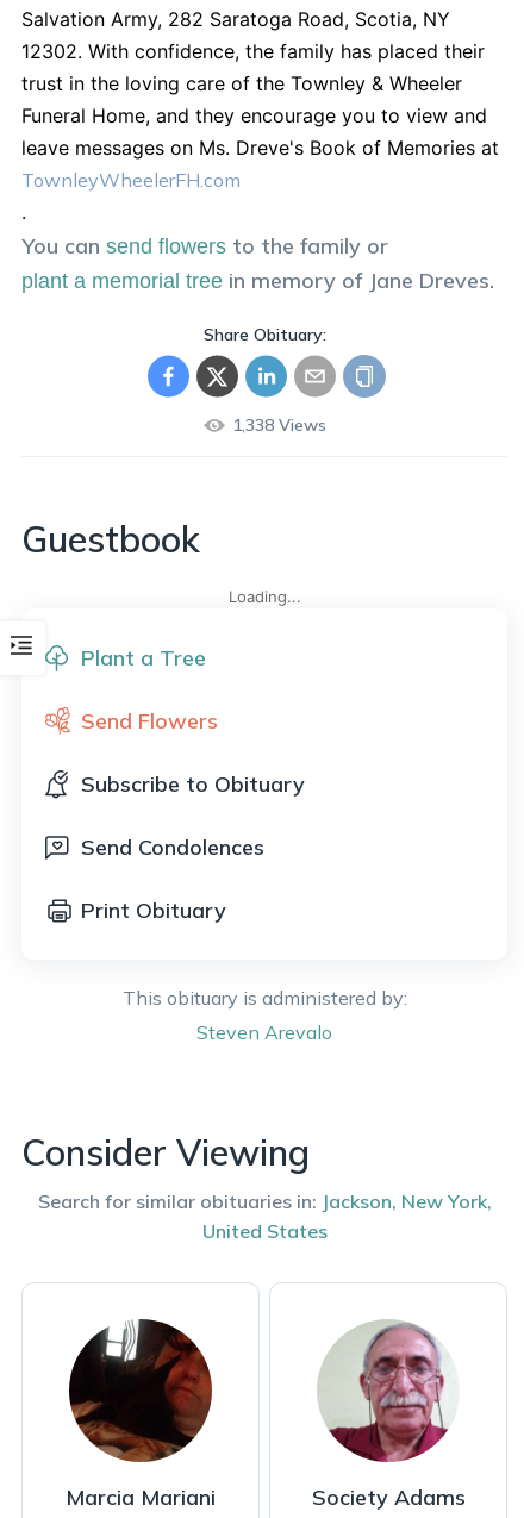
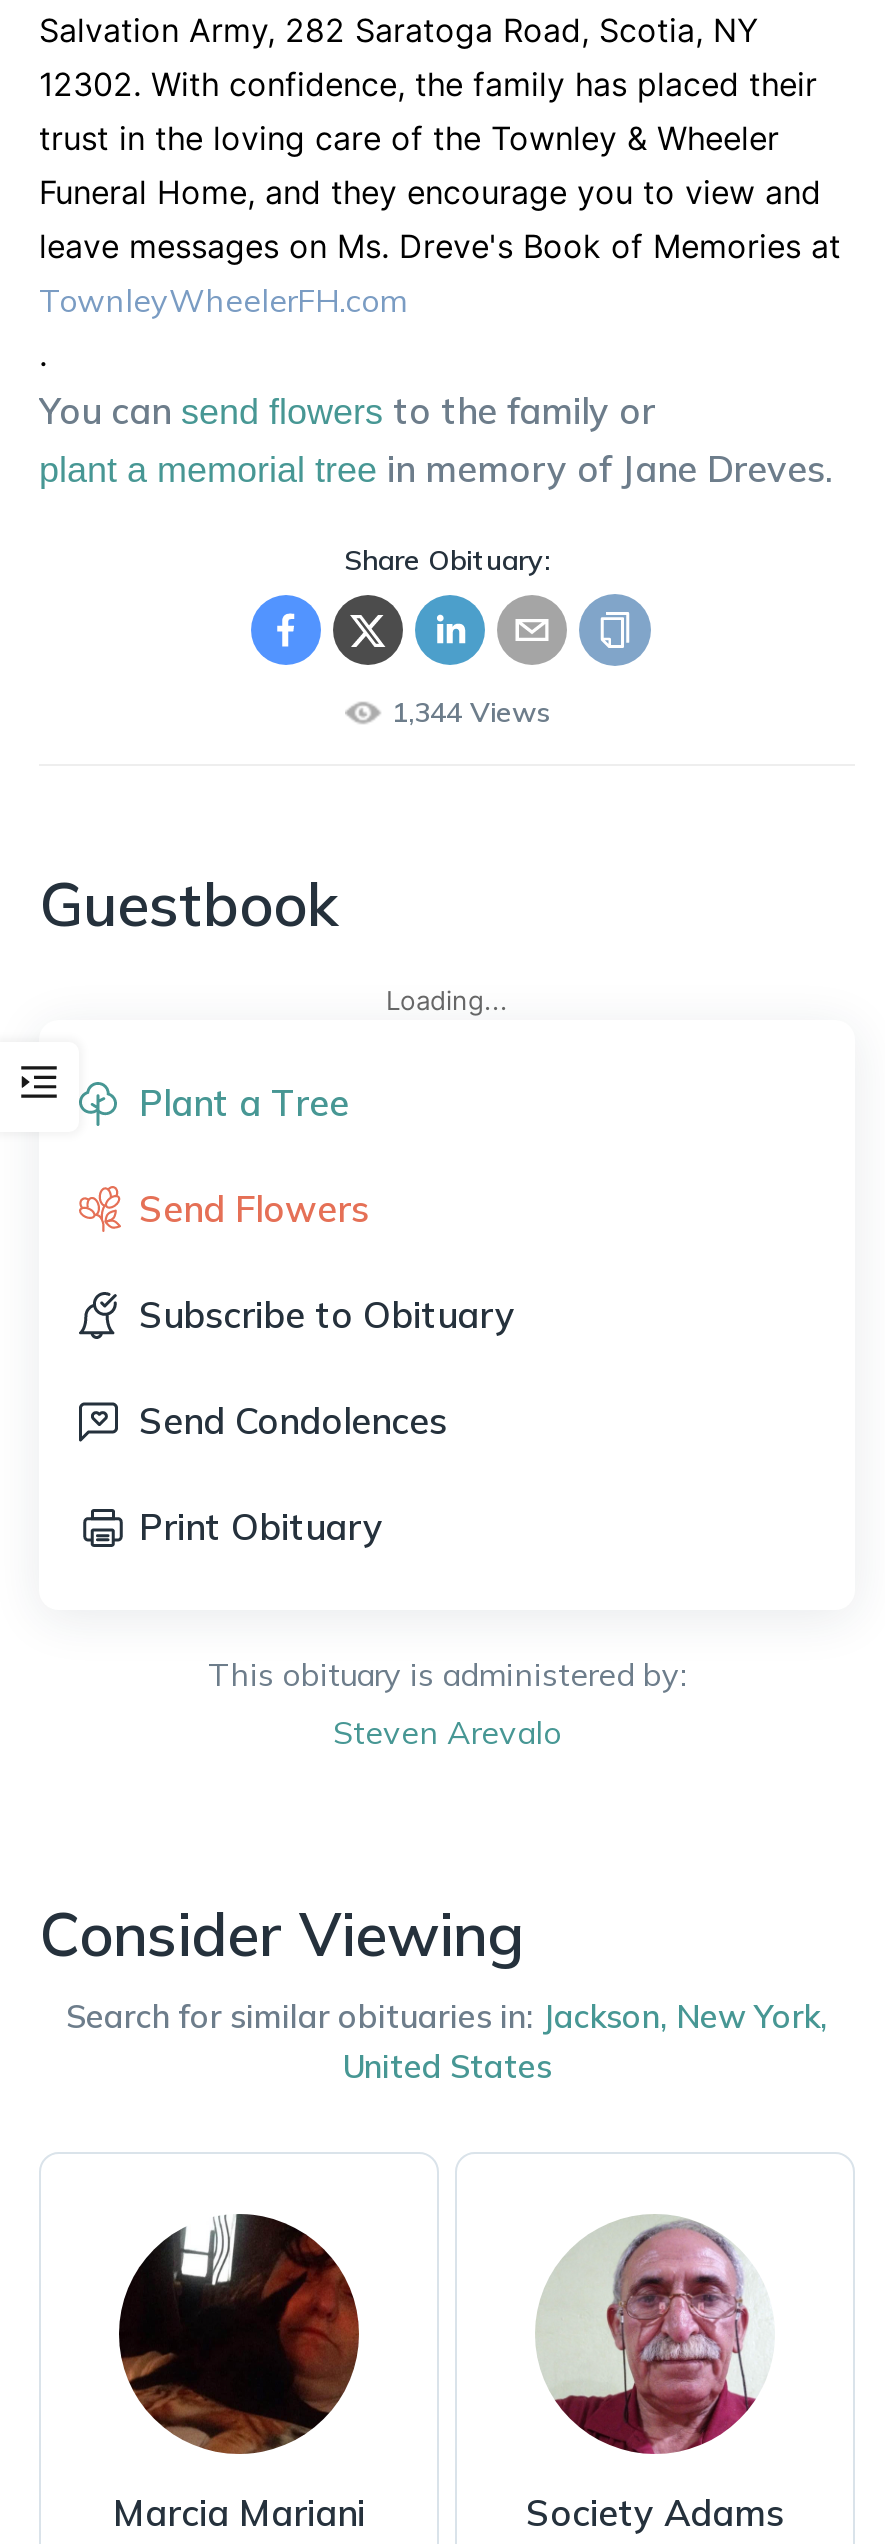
[232,414,326,435] 1,338 Views -> [392,693,550,729] 1,344 Views

